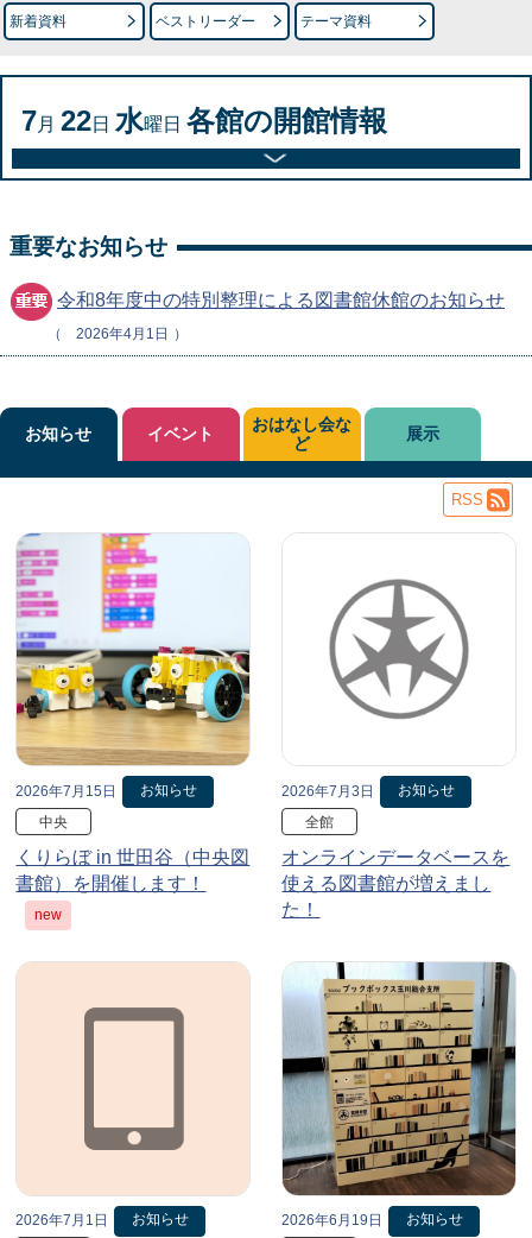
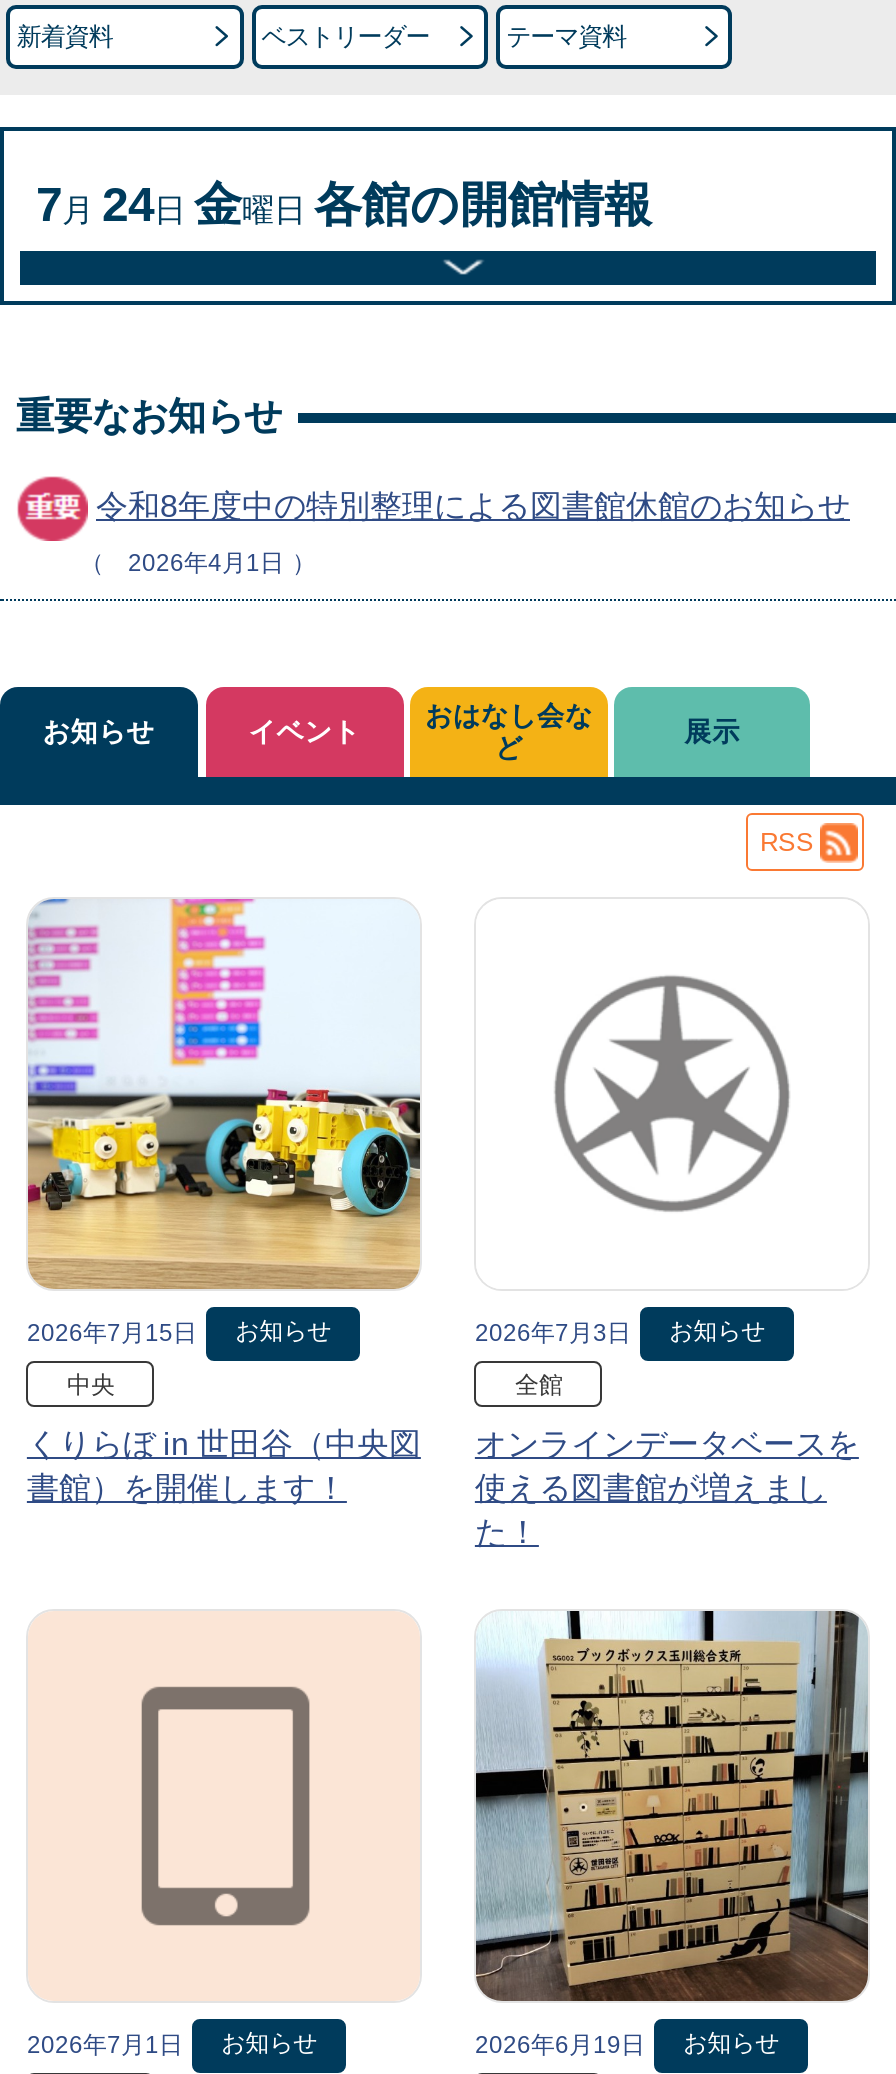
[21,105,387,137] 7月22日水曜日各館の開館情報 -> [36,177,652,231] 7月24日金曜日各館の開館情報
[35,906,62,923] new -> none

